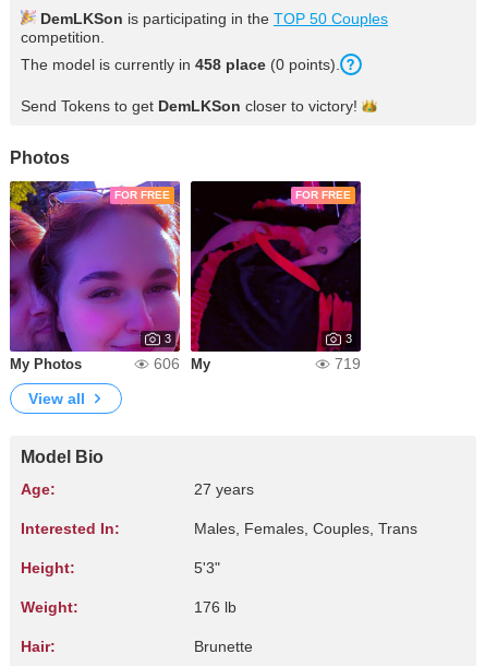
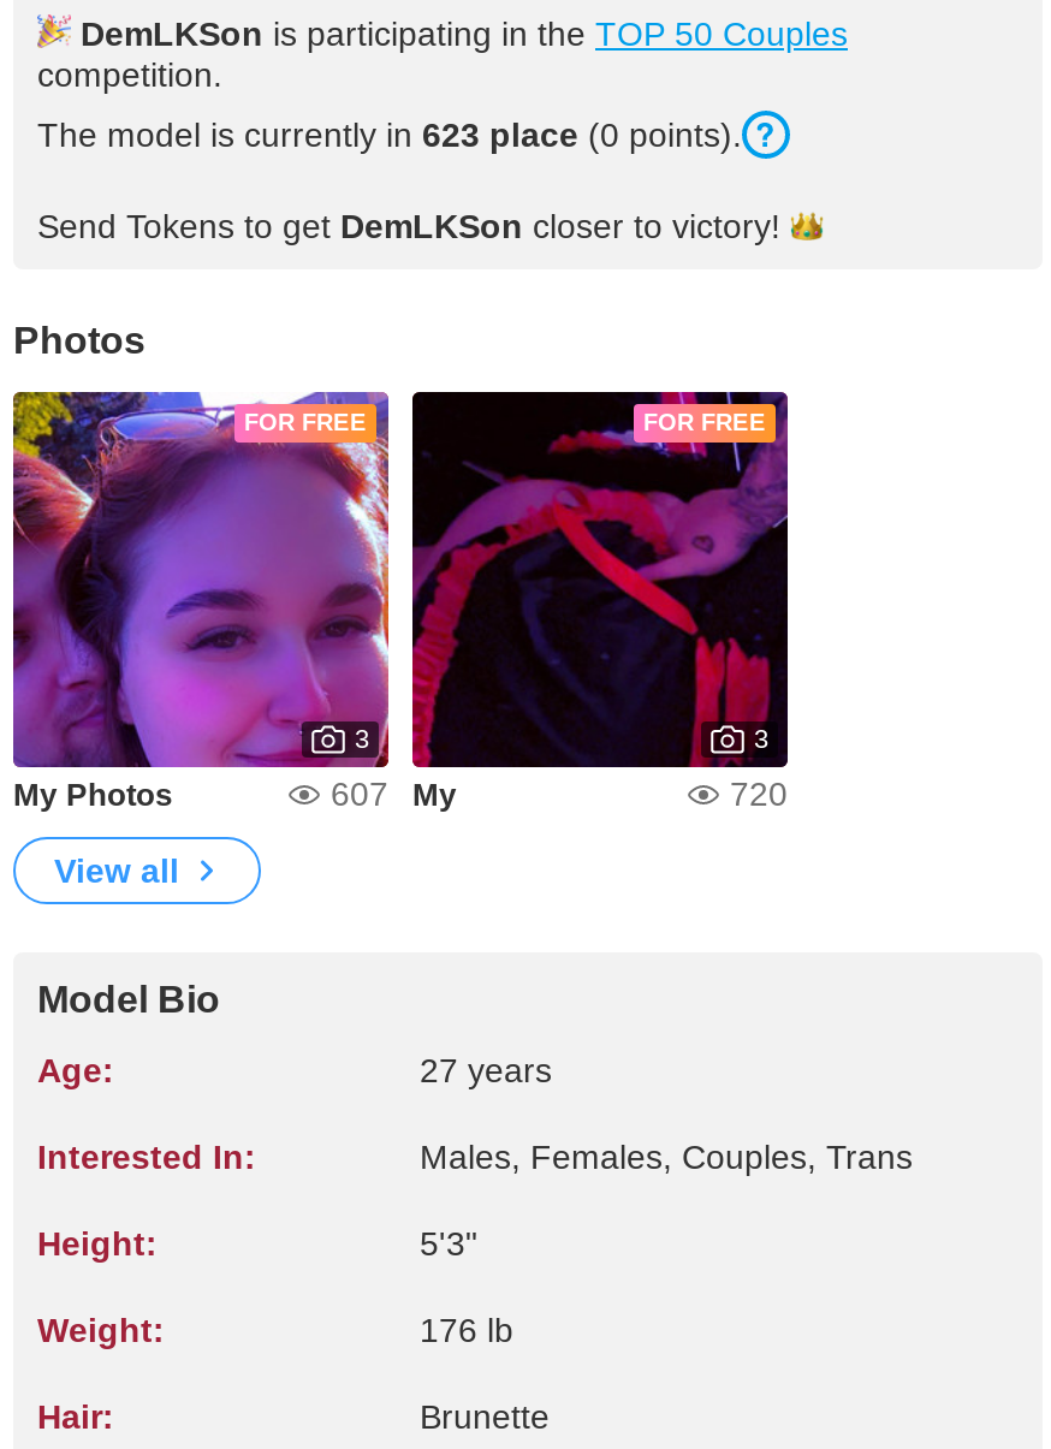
[21,56,340,73] The model is currently in 458 place (0 points). -> [37,115,742,154] The model is currently in 623 place (0 points).
[154,355,210,372] 606 My -> [331,774,456,813] 607 My
[335,355,361,372] 719 -> [730,774,788,813] 720

